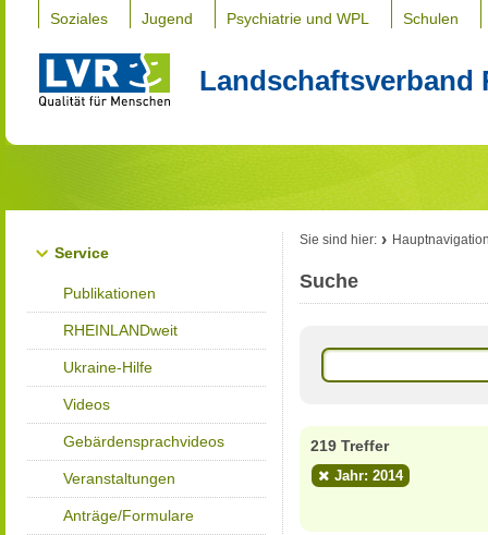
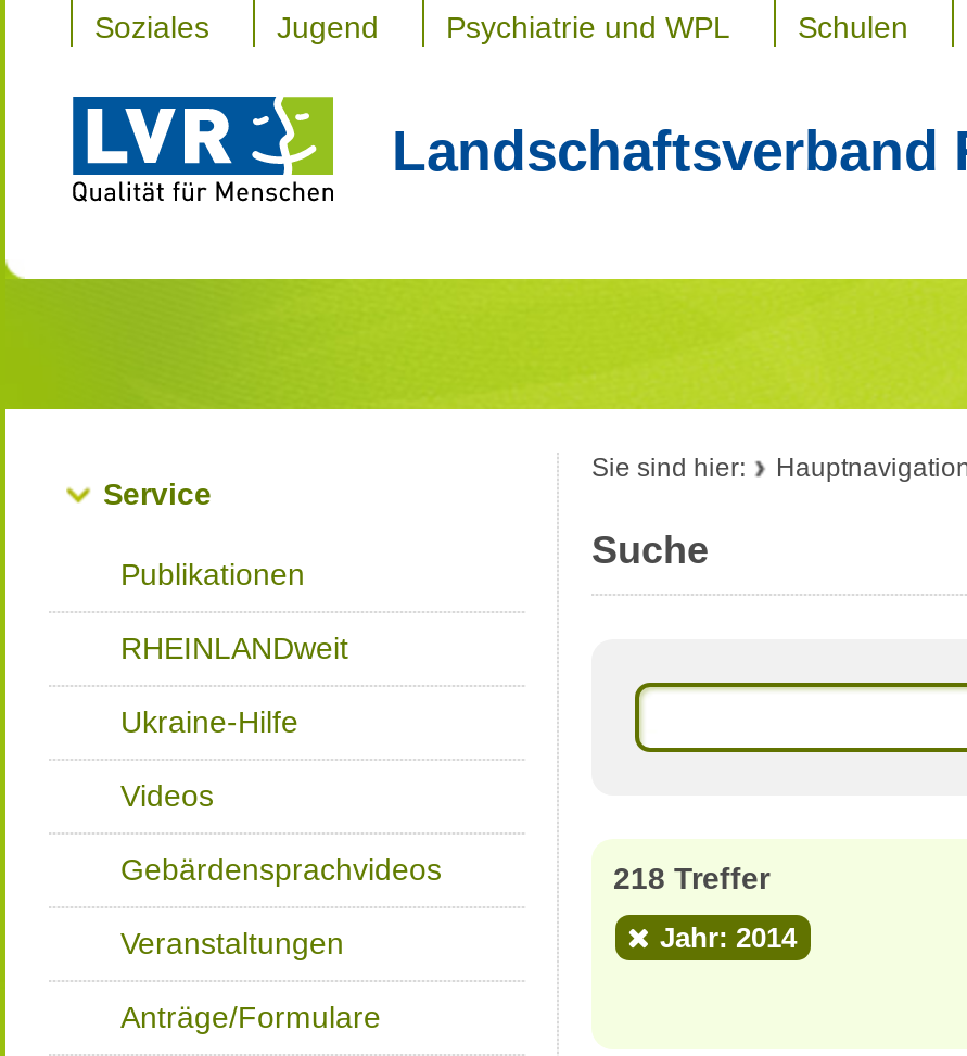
[310,437,389,454] 219 Treffer -> [613,861,769,895] 218 Treffer

